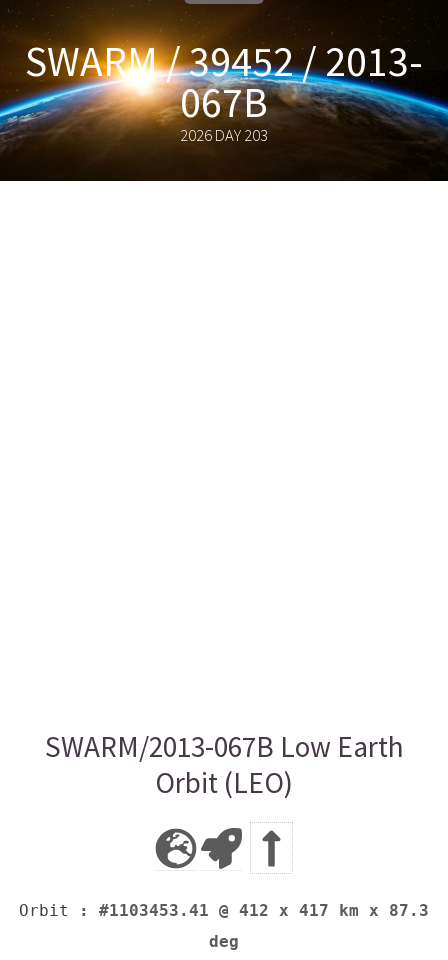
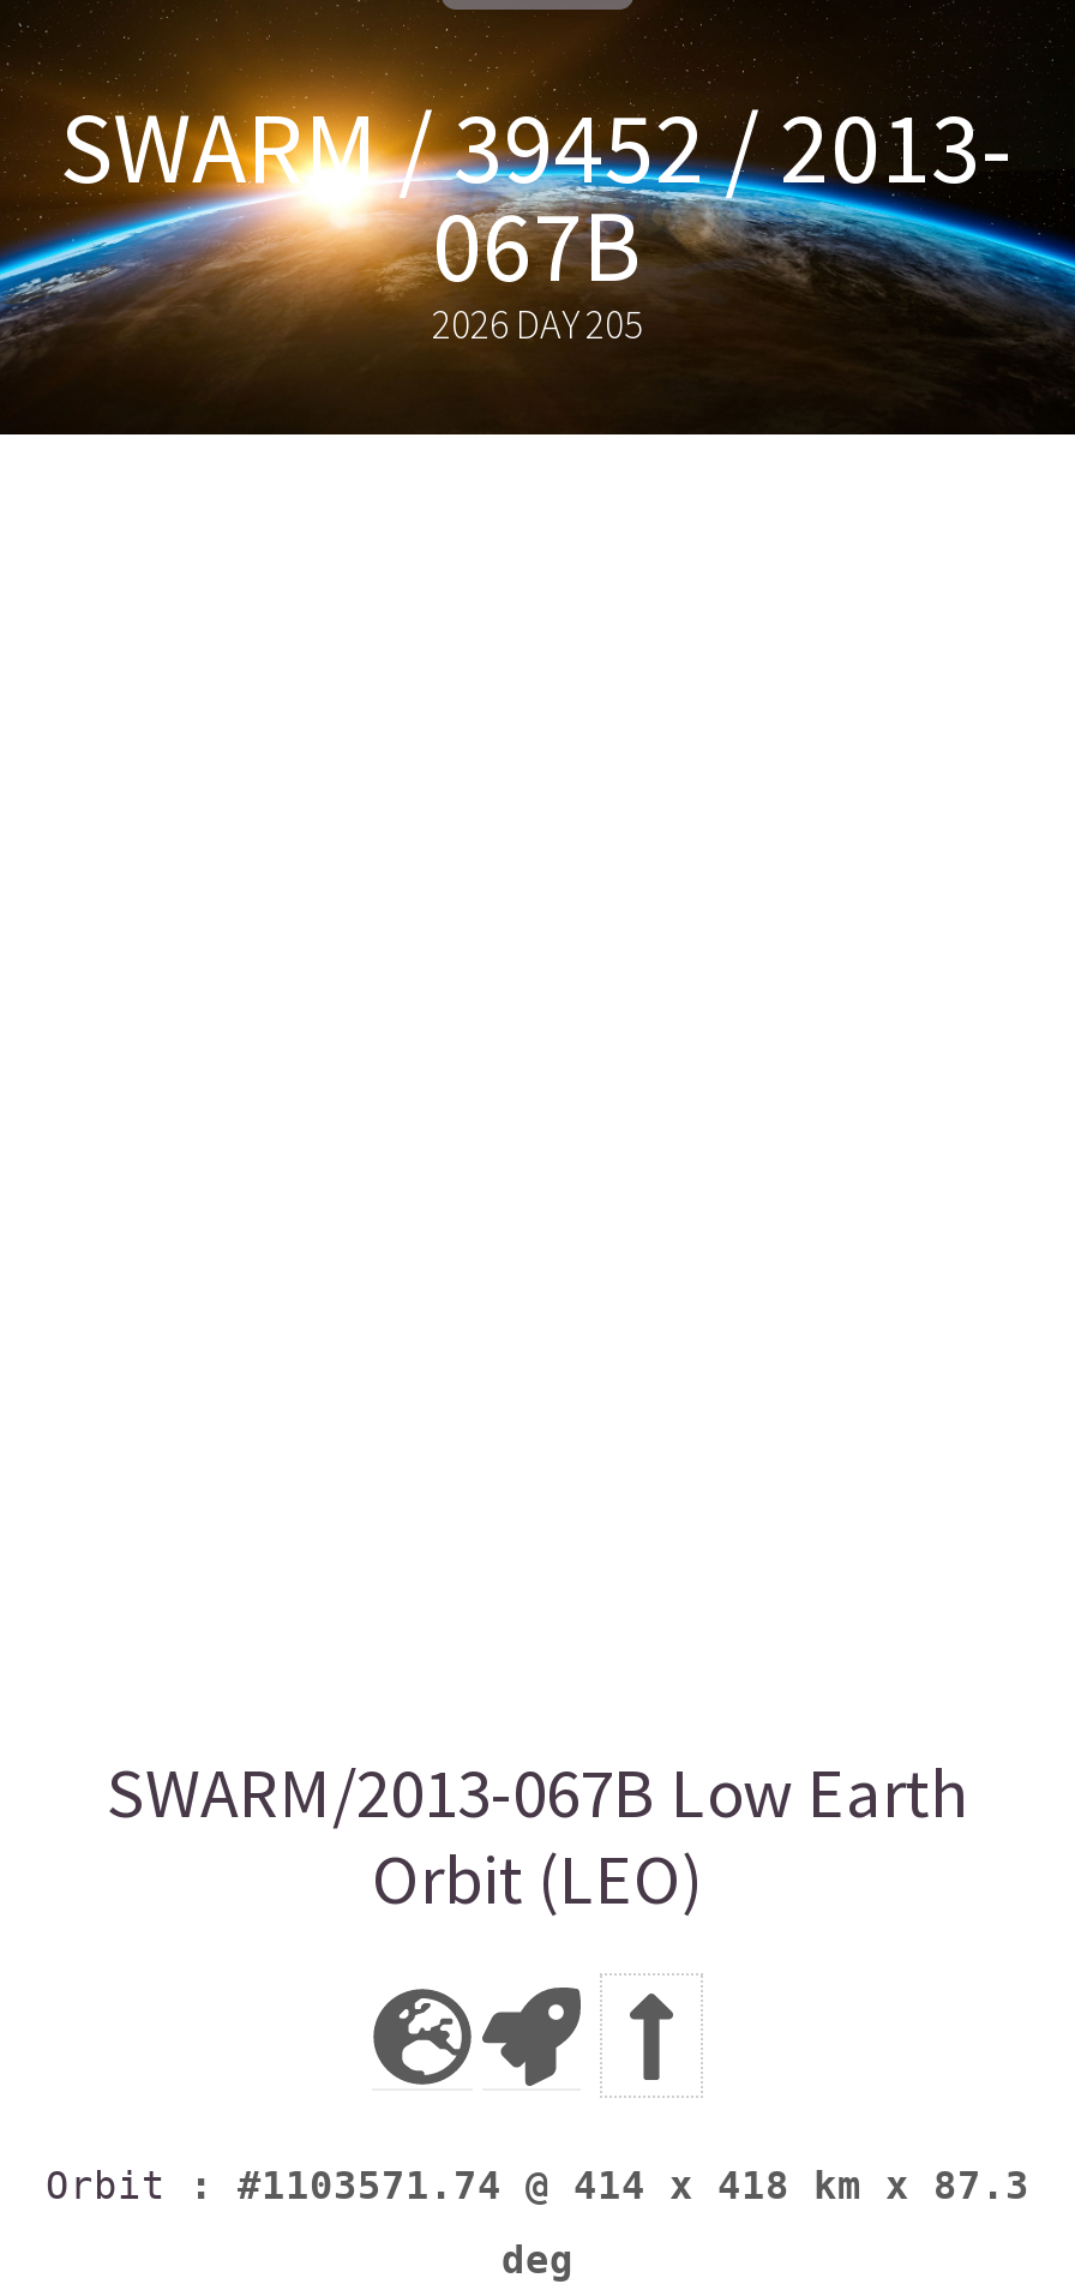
[180,125,268,146] 2026 DAY 203 -> [432,299,643,350] 2026 DAY 205
[19,901,429,920] Orbit: #1103453.41 @ 412 x 417 km x 87.3 -> [46,2163,1029,2209] Orbit: #1103571.74 @ 414 x 418 km x 87.3

